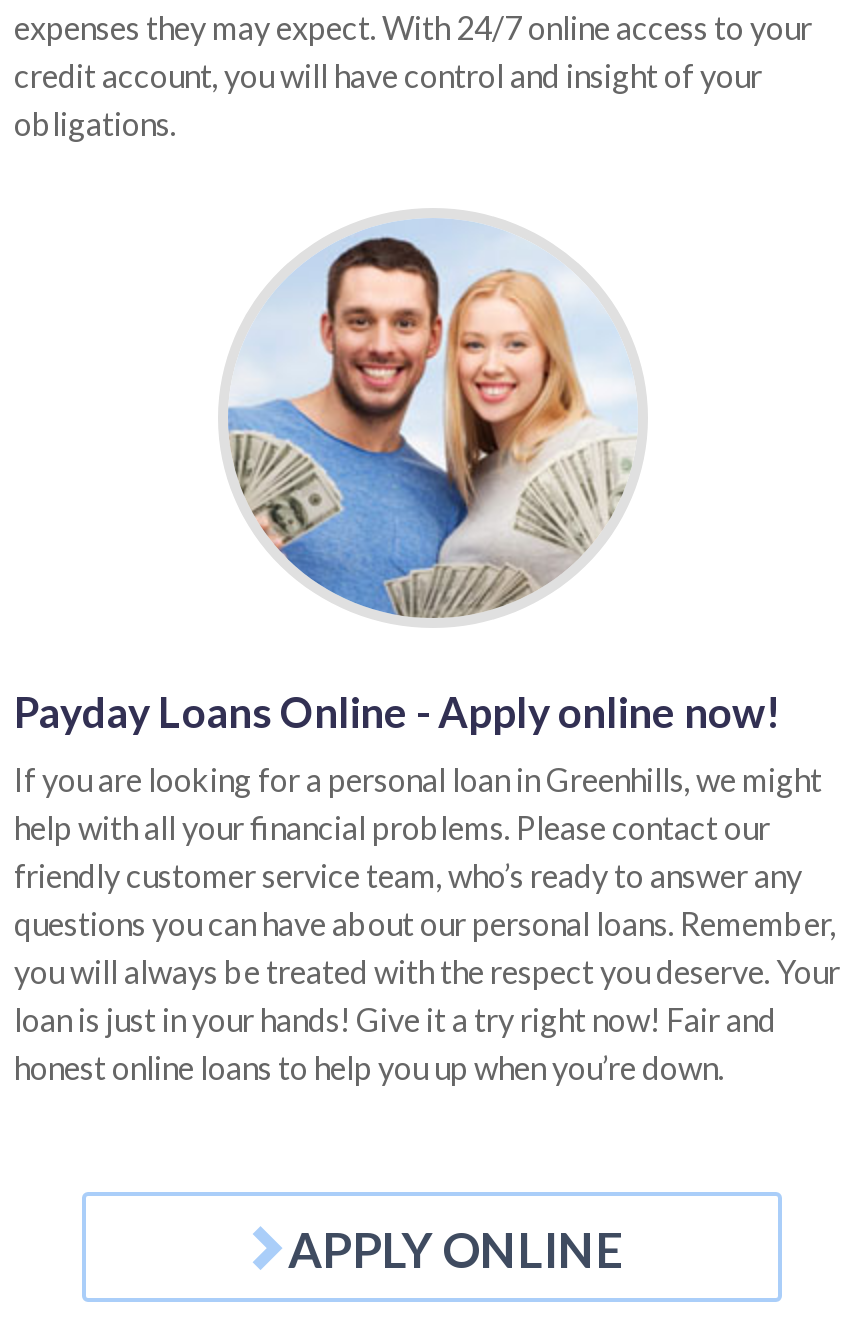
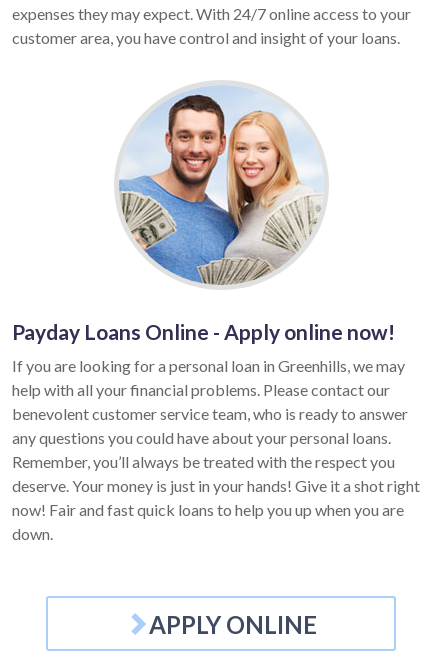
[14,56,762,142] credit account, you will have control and insight of your | obligations. -> [12,28,400,47] customer area, you have control and insight of your loans.
moved [14,212,780,736] -> [12,82,395,344]: [image] | Payday Loans Online - Apply online now!
[14,760,822,798] If you are looking for a personal loan in Greenhills, we might -> [12,356,405,375] If you are looking for a personal loan in Greenhills, we may
moved [14,808,770,846] -> [12,380,390,399]: help with all your financial problems. Please contact our
[14,856,840,1086] friendly customer service team, who’s ready to answer any | questions you can have about our personal loans. Remember, | you will always be treated with the respect you deserve. Your | loan is just in your hands! Give it a try right now! Fair and | honest online loans to help you up when you’re down. -> [12,404,420,543] benevolent customer service team, who is ready to answer | any questions you could have about your personal loans. | Remember, you’ll always be treated with the respect you | deserve. Your money is just in your hands! Give it a shot right | now! Fair and fast quick loans to help you up when you are | down.

